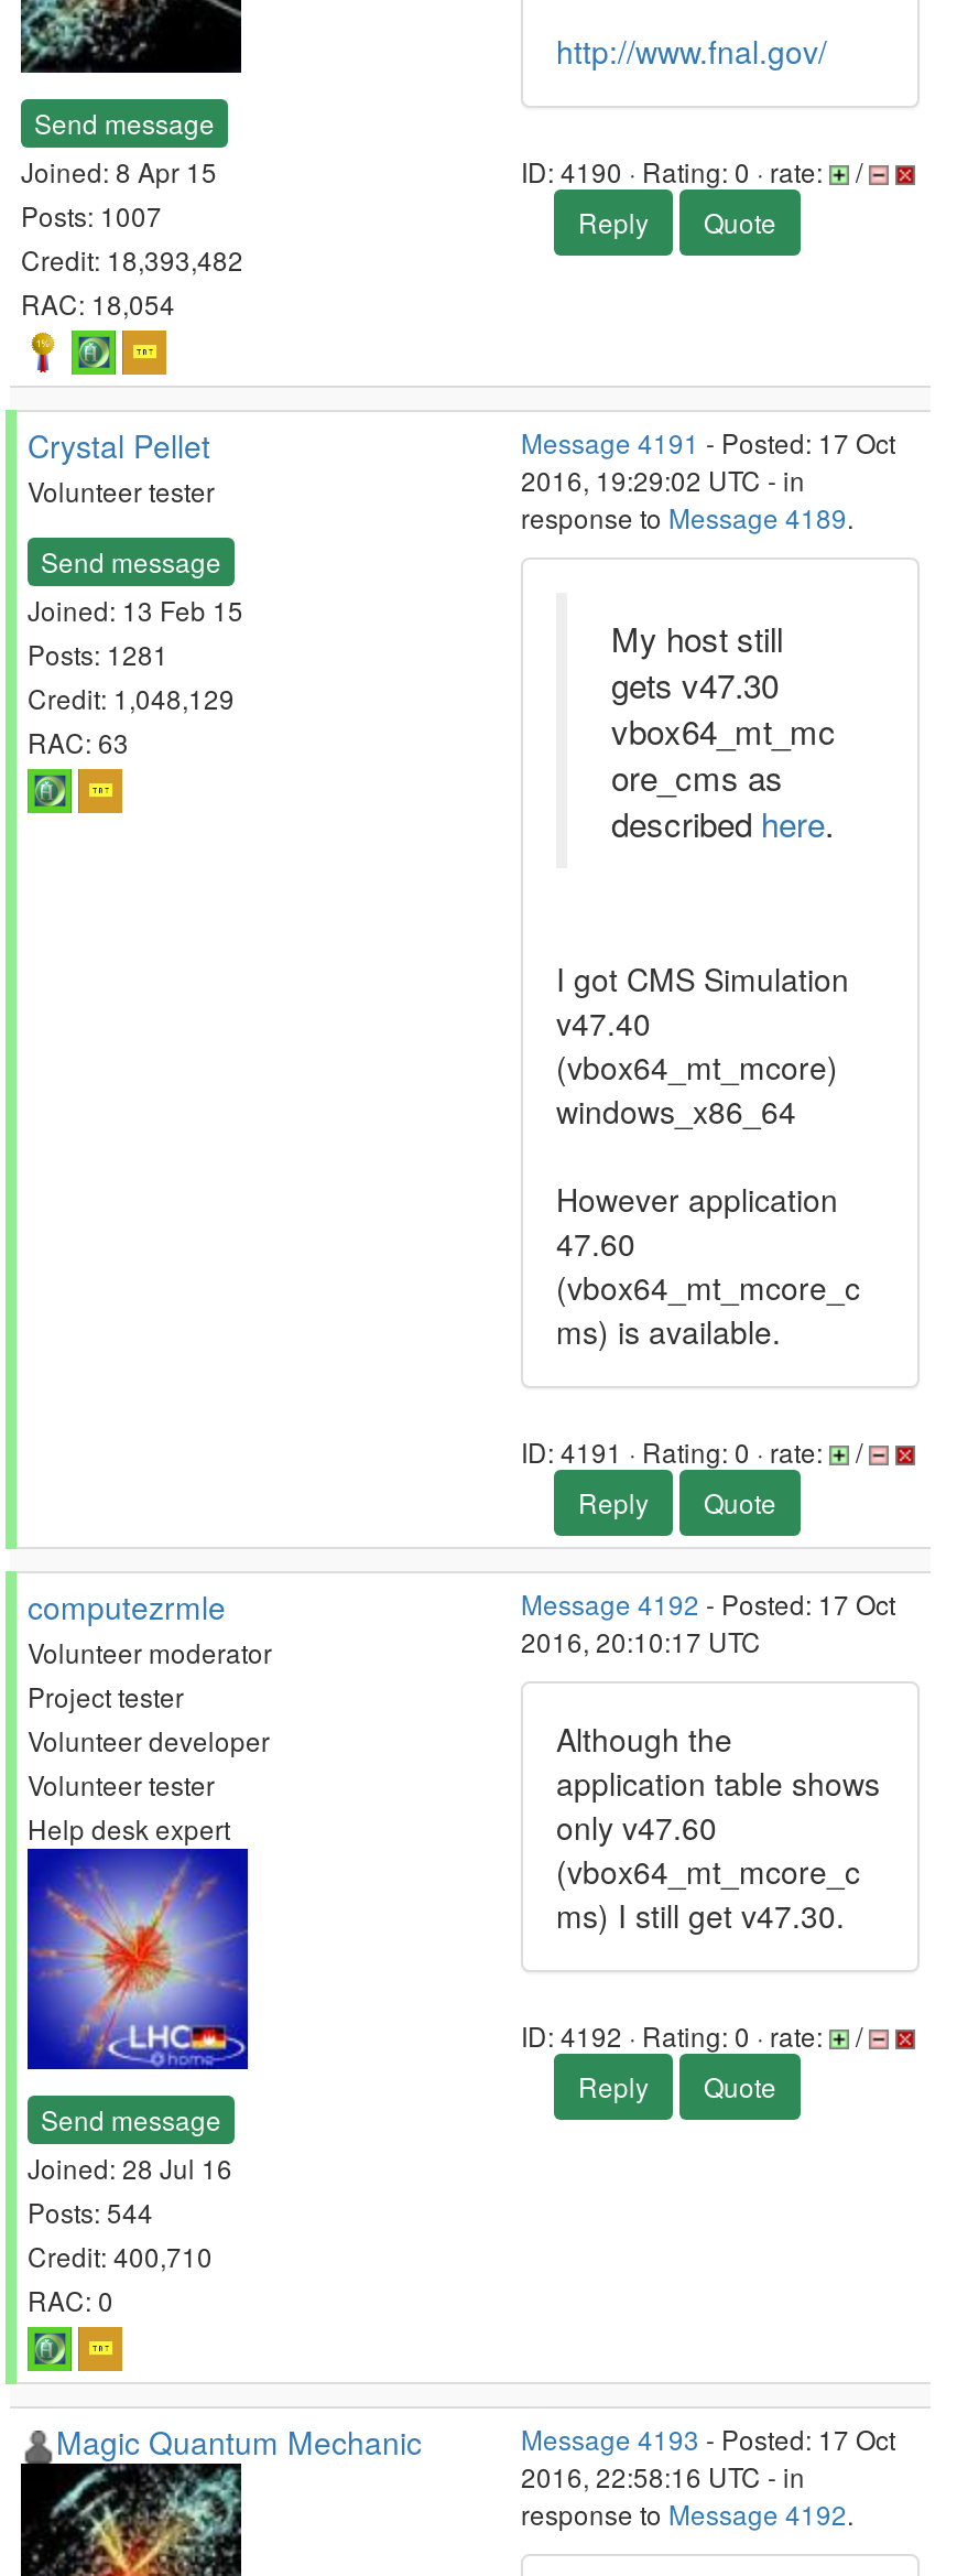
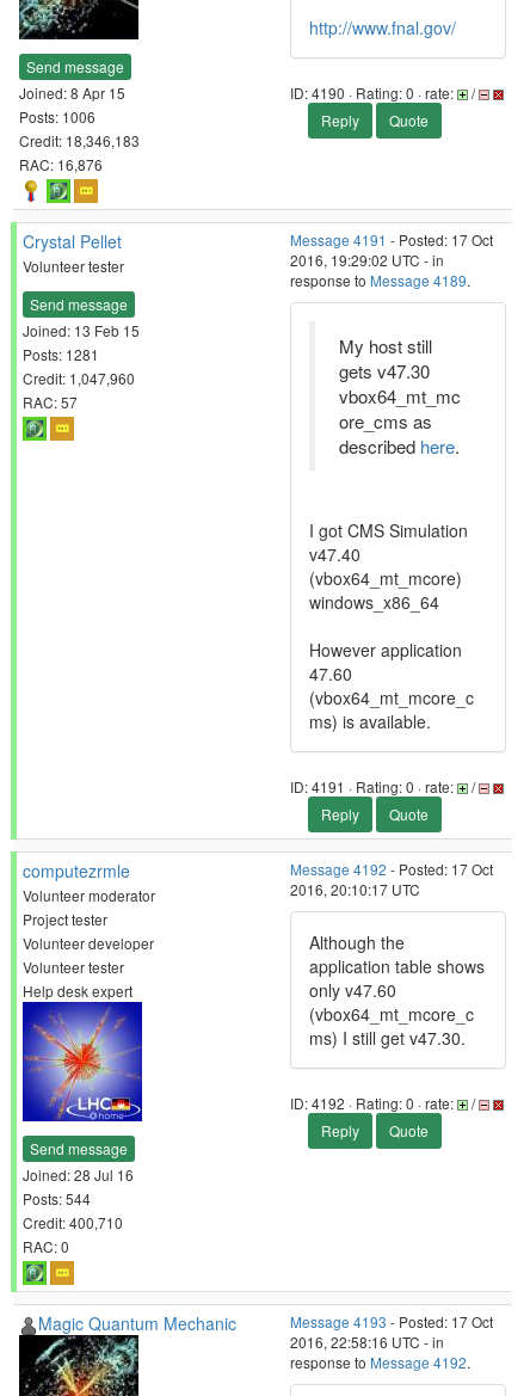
[21,196,162,233] Posts: 1007 -> [19,106,95,126] Posts: 1006
[21,240,243,277] Credit: 18,393,482 -> [19,130,140,150] Credit: 18,346,183
[21,284,175,322] RAC: 18,054 -> [19,154,103,174] RAC: 16,876
[28,678,235,716] Credit: 1,048,129 -> [23,368,135,388] Credit: 1,047,960
[28,723,129,760] RAC: 63 -> [23,392,78,412] RAC: 57

